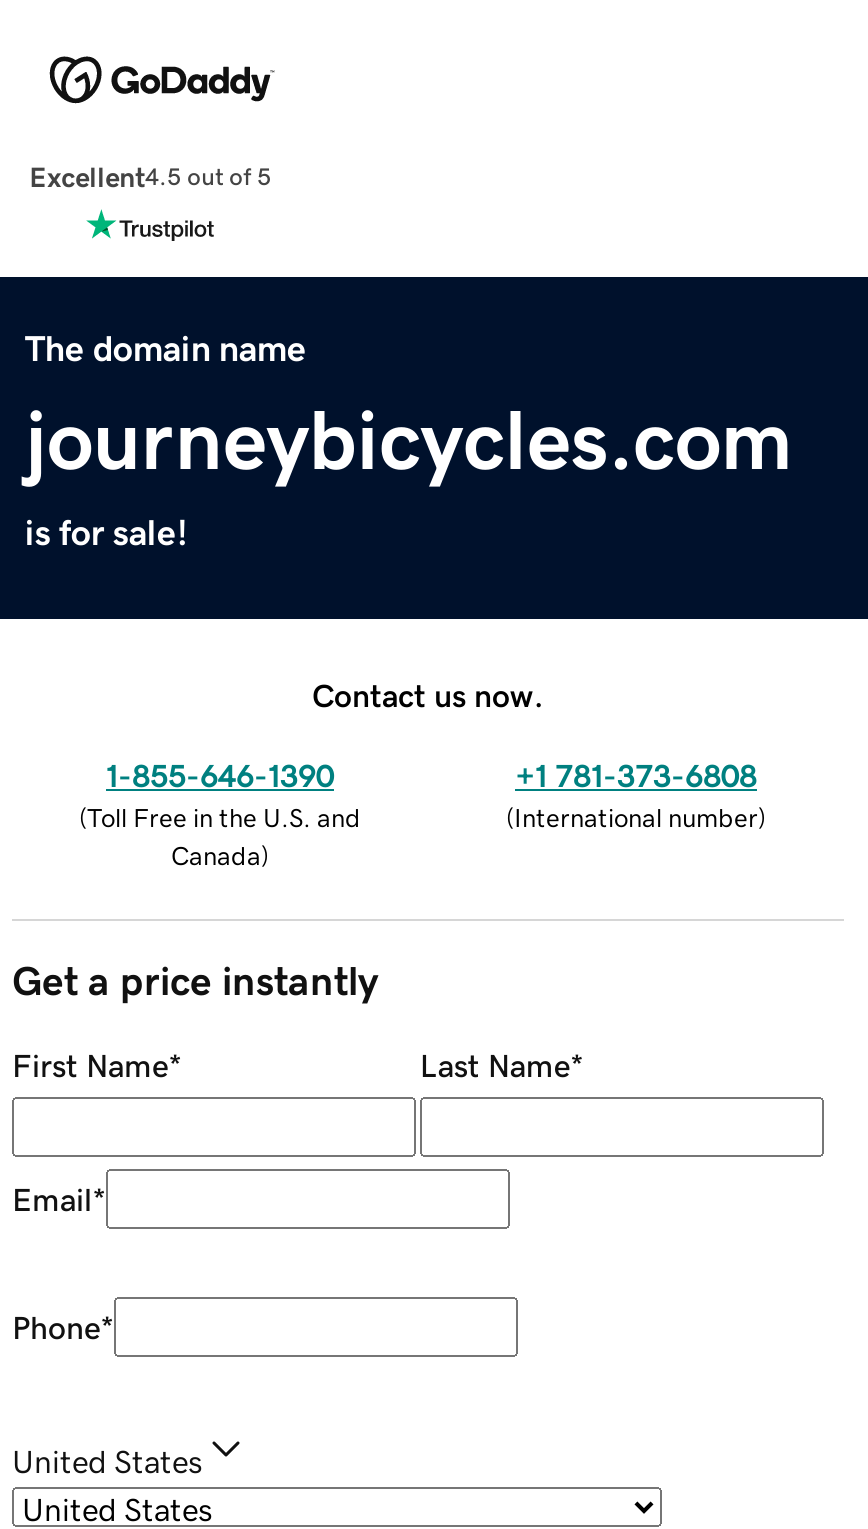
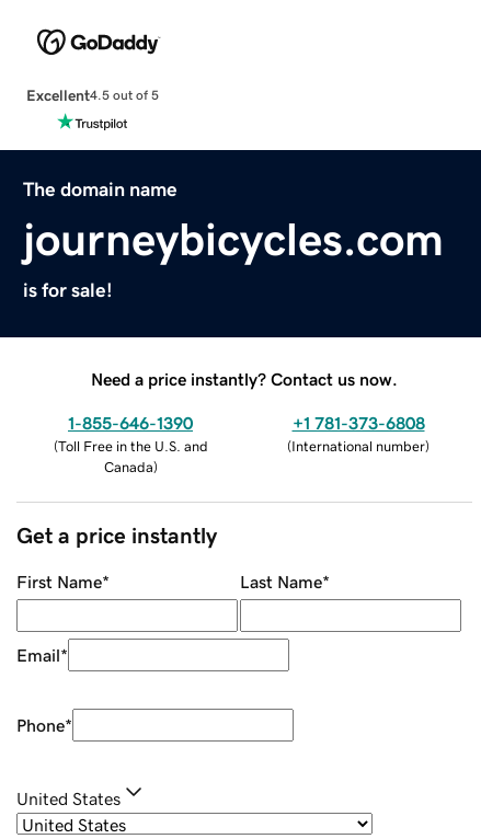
[312,678,544,710] Contact us now. -> [91,370,398,387] Need a price instantly? Contact us now.

